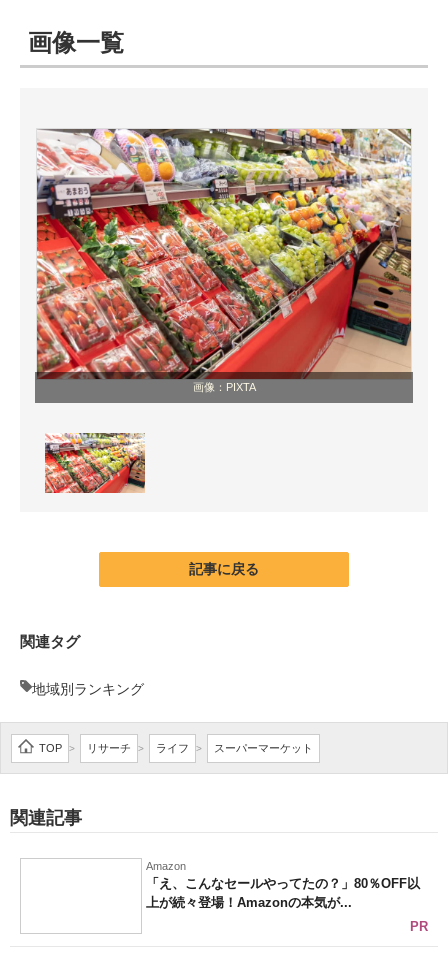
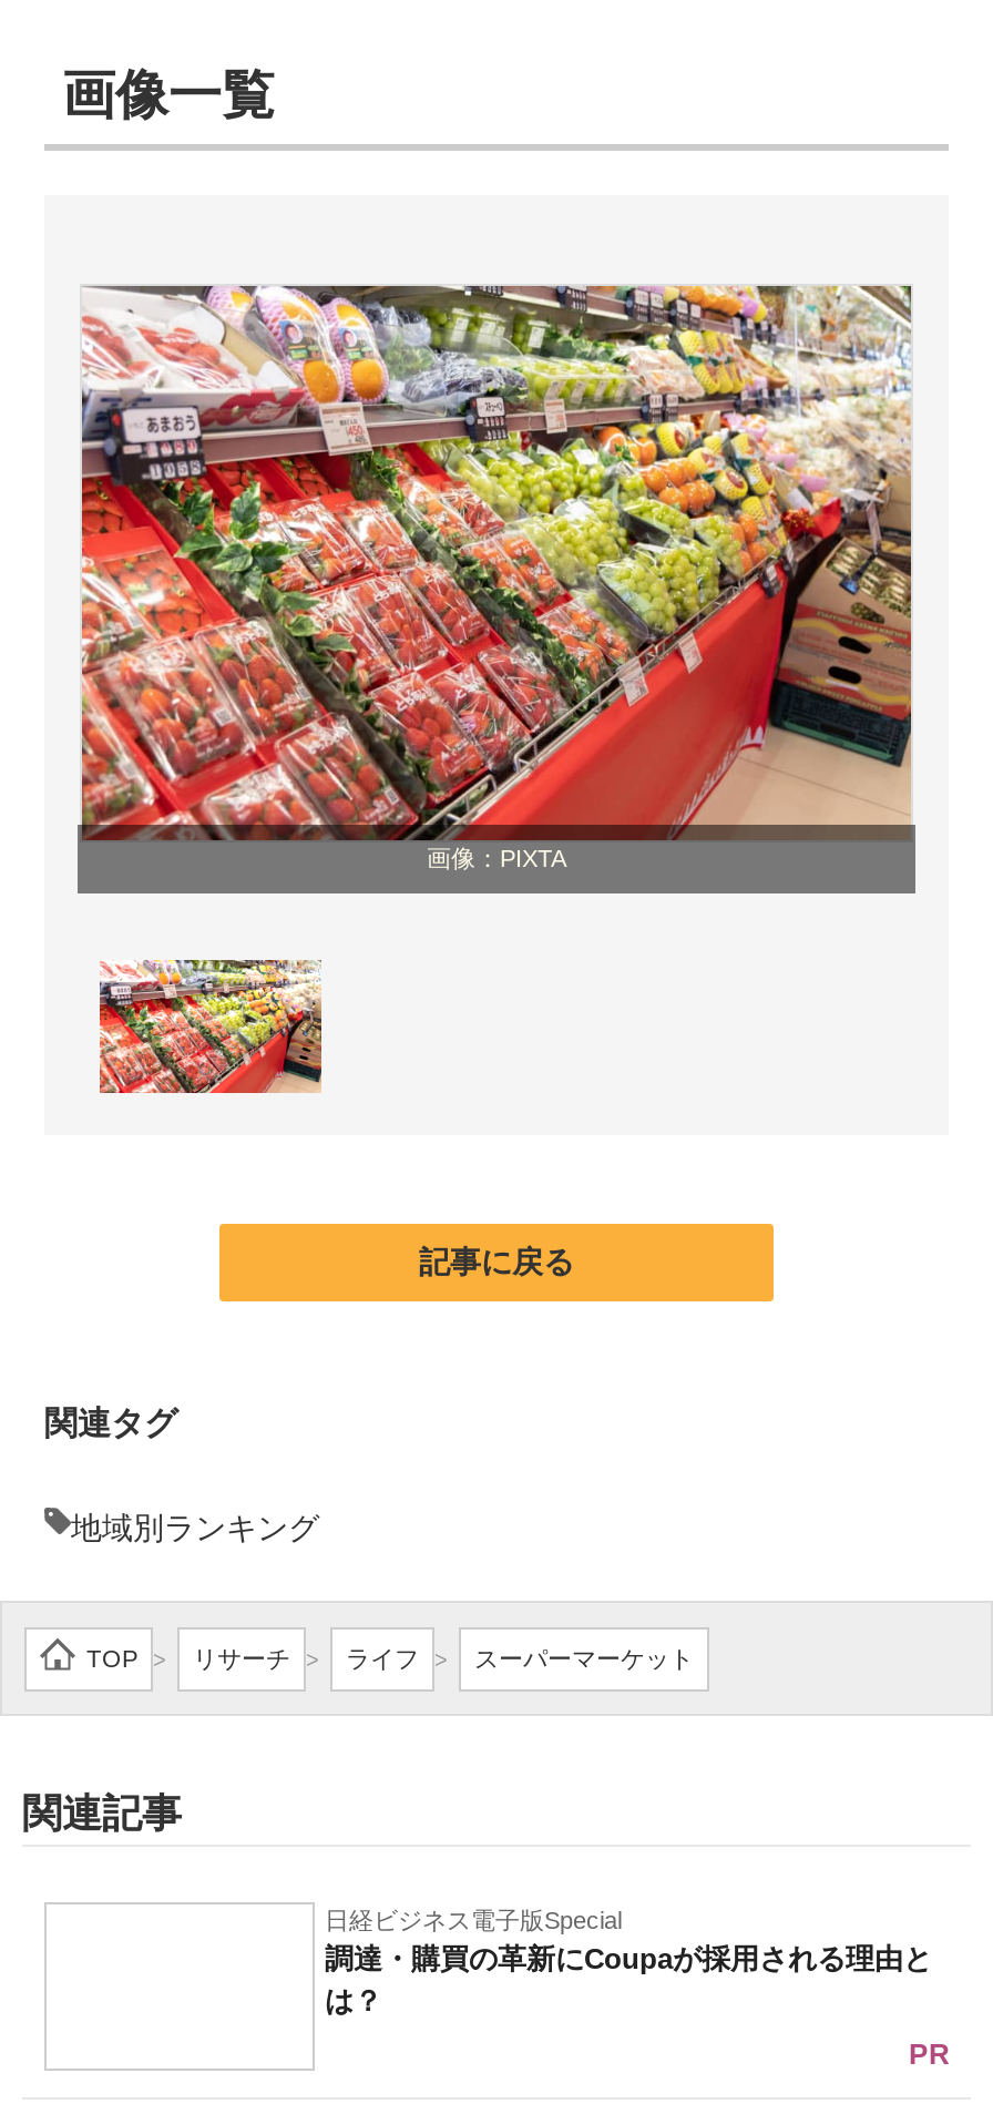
[146,860,420,910] Amazon | 「え、こんなセールやってたの？」80％OFF以 | 上が続々登場！Amazonの本気が... -> [325,1907,932,2018] 日経ビジネス電子版Special | 調達・購買の革新にCoupaが採用される理由と | は？

